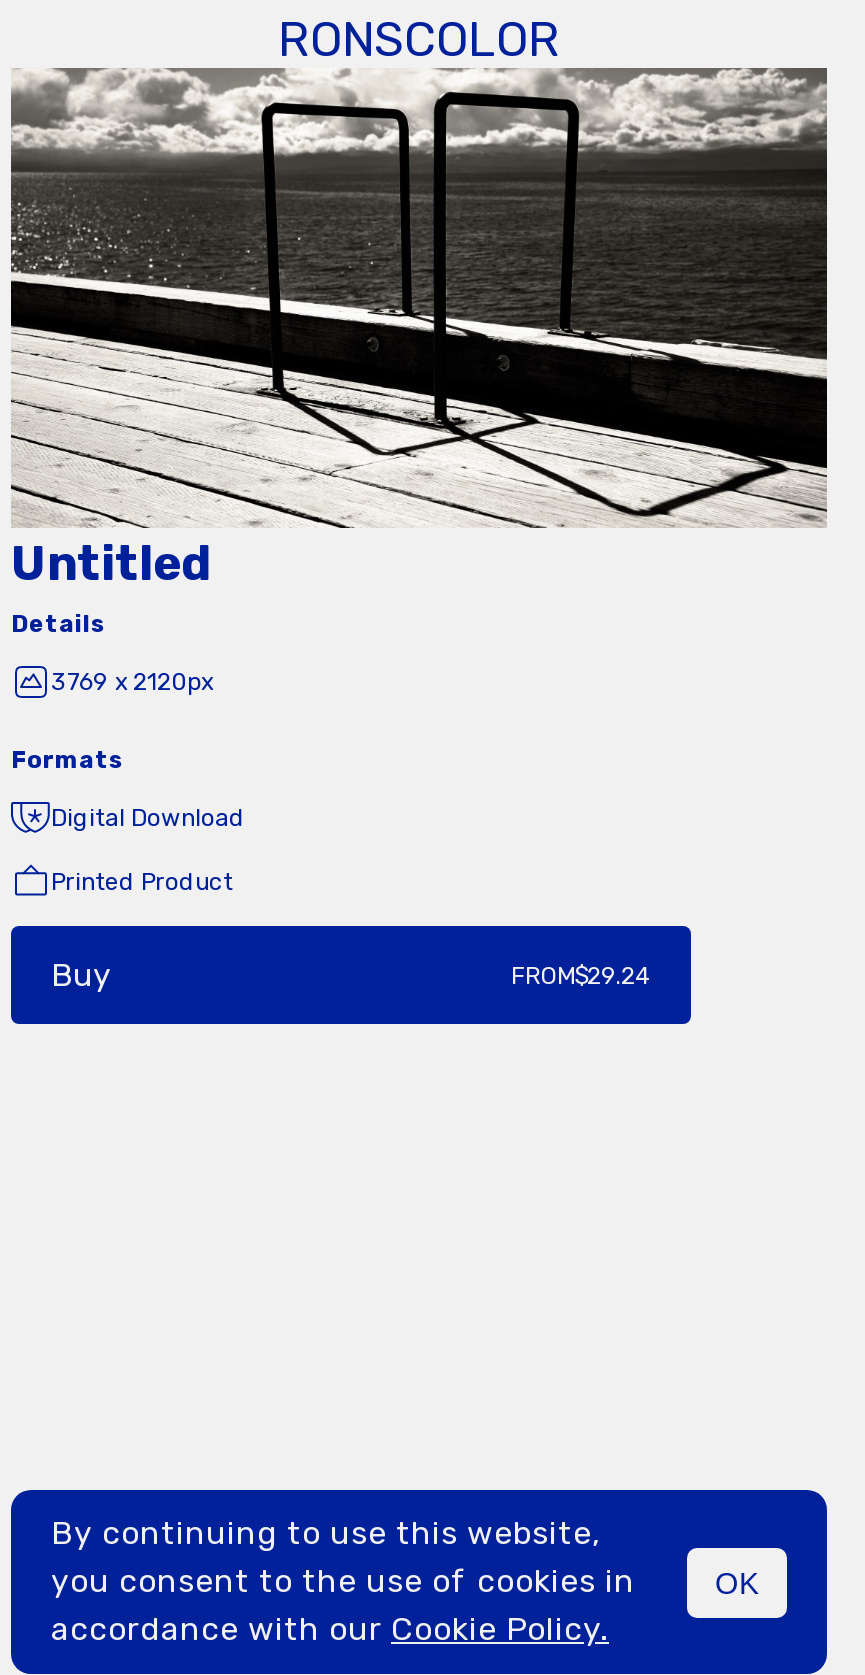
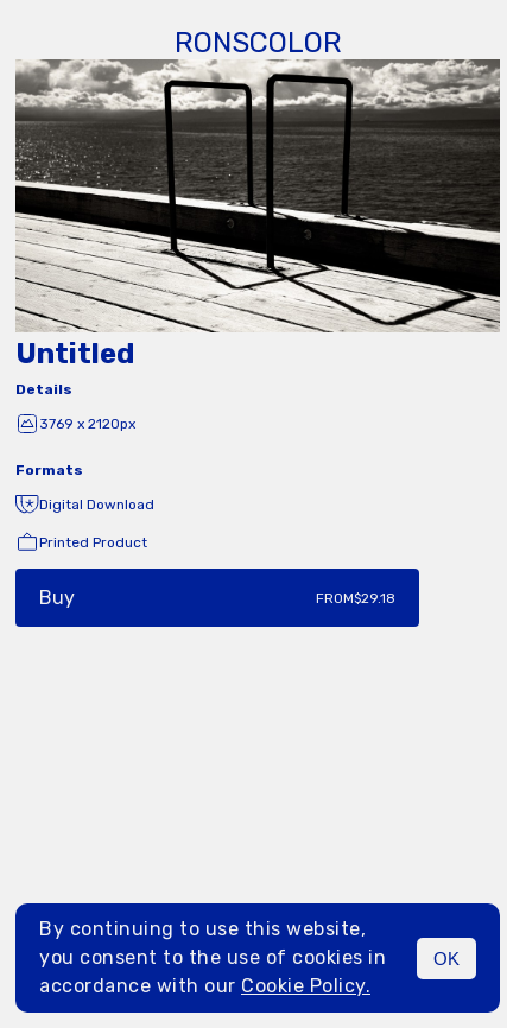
[511,962,651,990] FROM$29.24 -> [316,590,395,606] FROM$29.18

